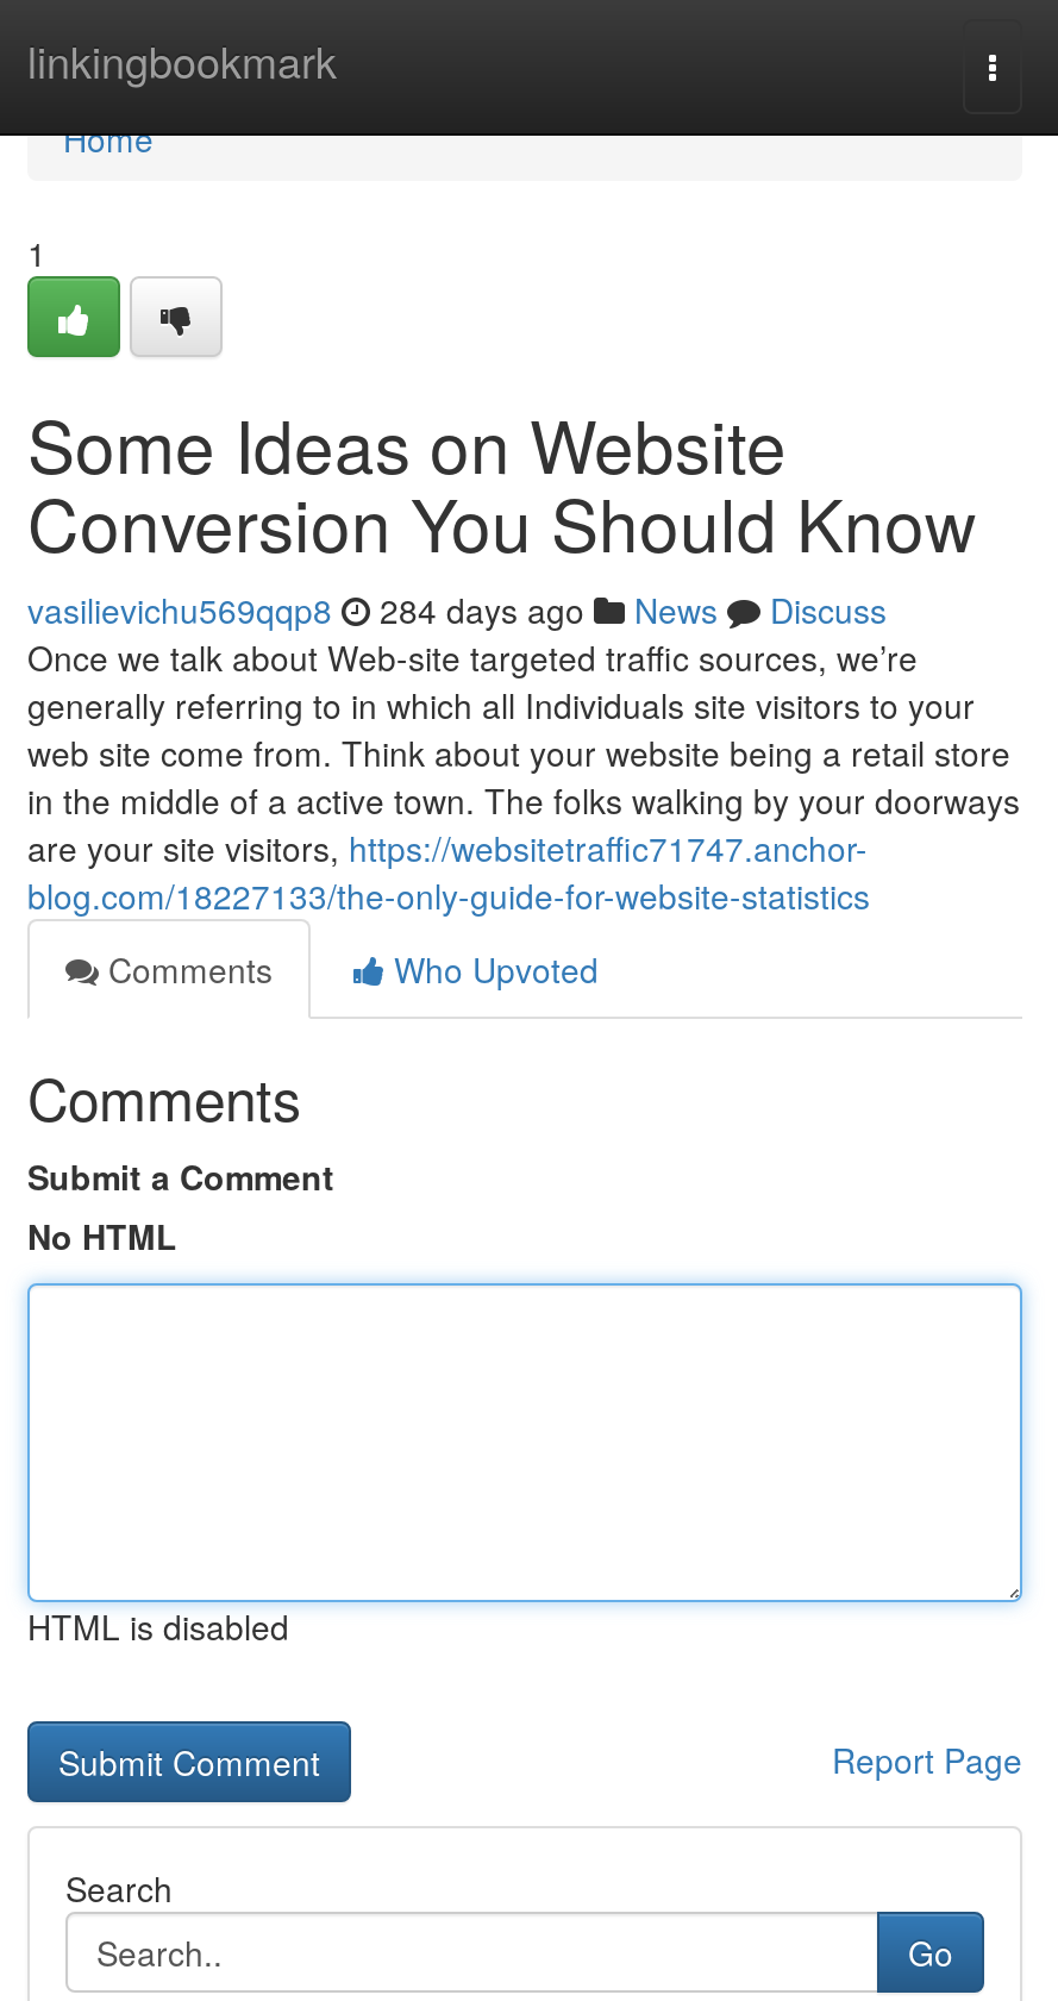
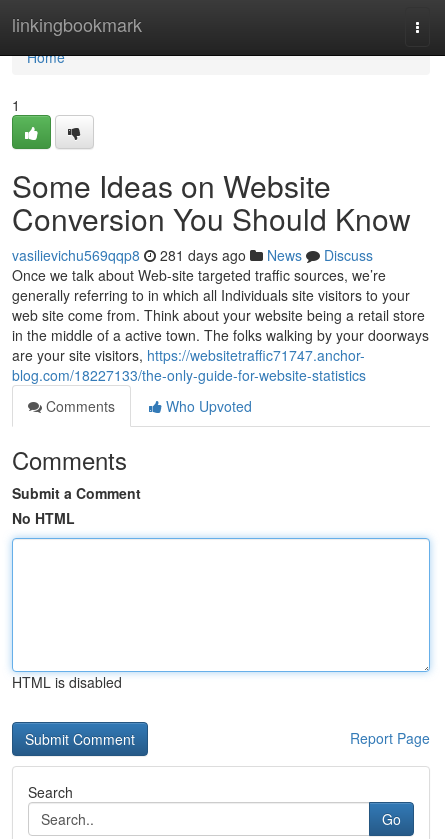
[27,586,887,633] vasilievichu569qqp8 284 days ago News Discuss -> [12,245,373,265] vasilievichu569qqp8 281 days ago News Discuss

